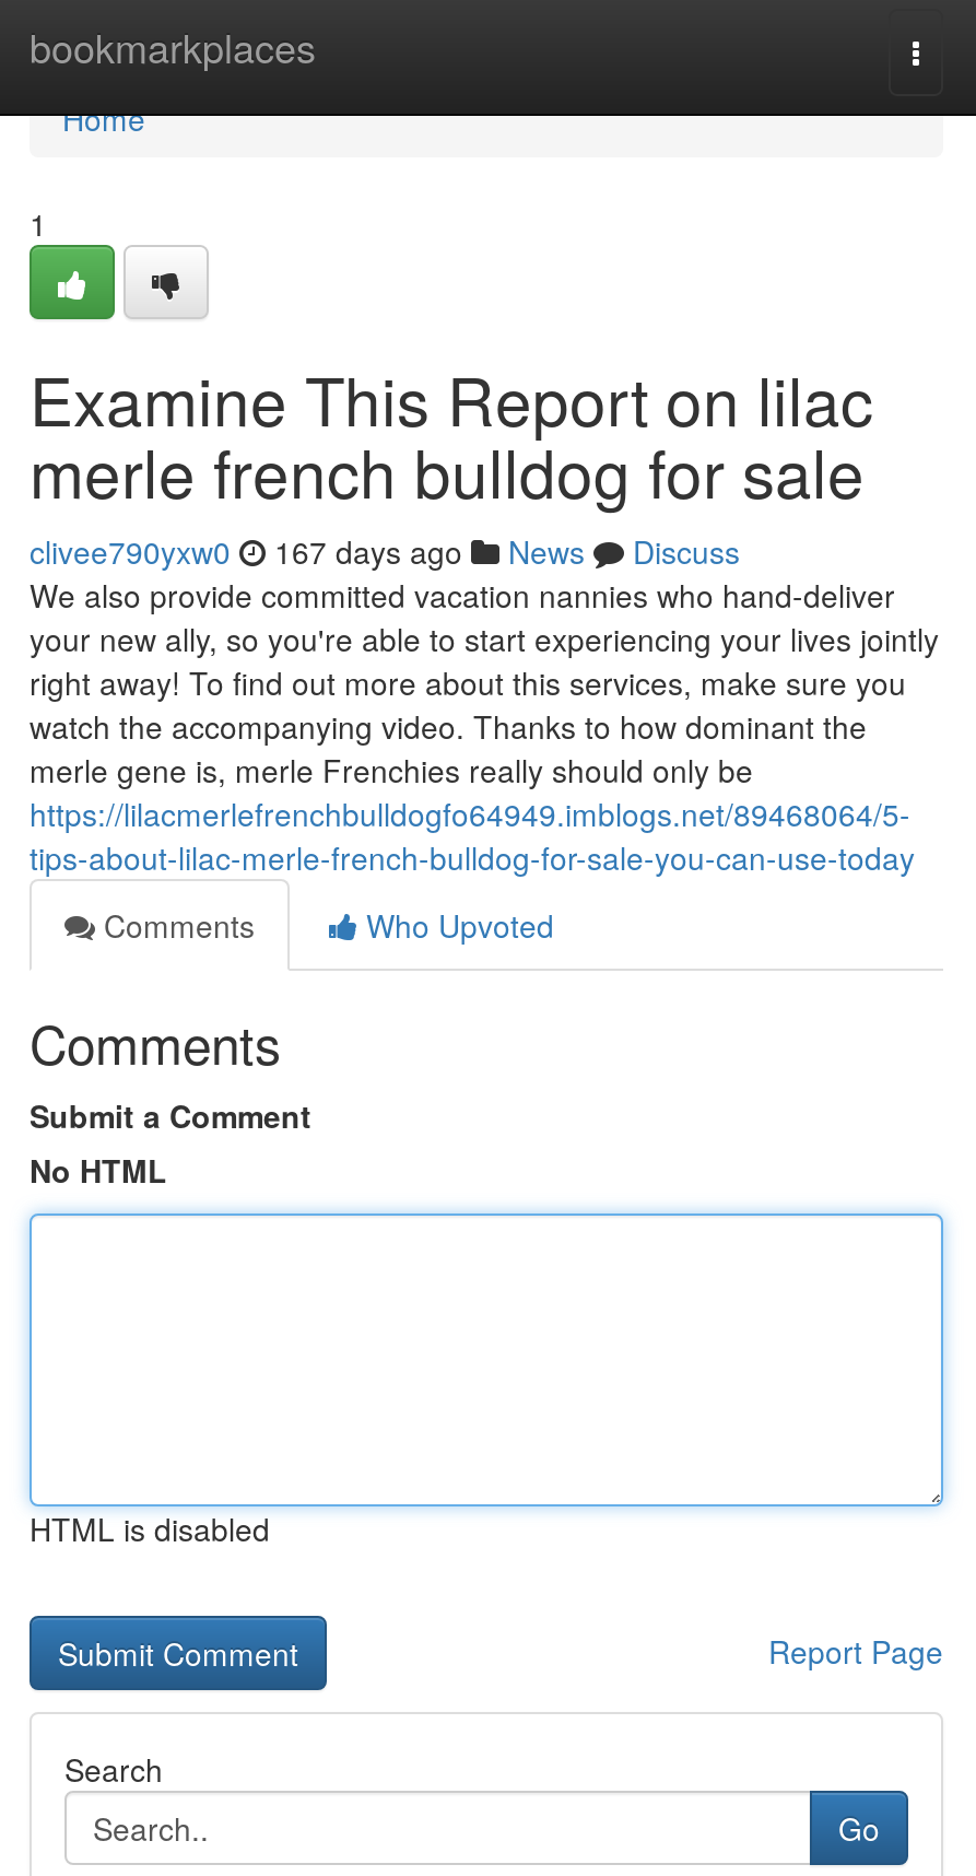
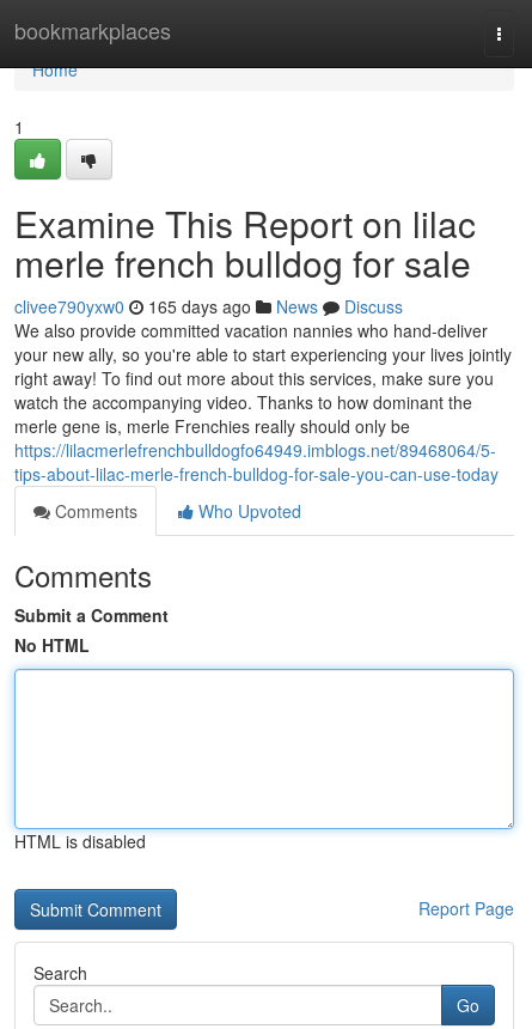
[30,529,740,573] clivee790yxw0 167 days ago News Discuss -> [14,294,403,318] clivee790yxw0 165 days ago News Discuss

